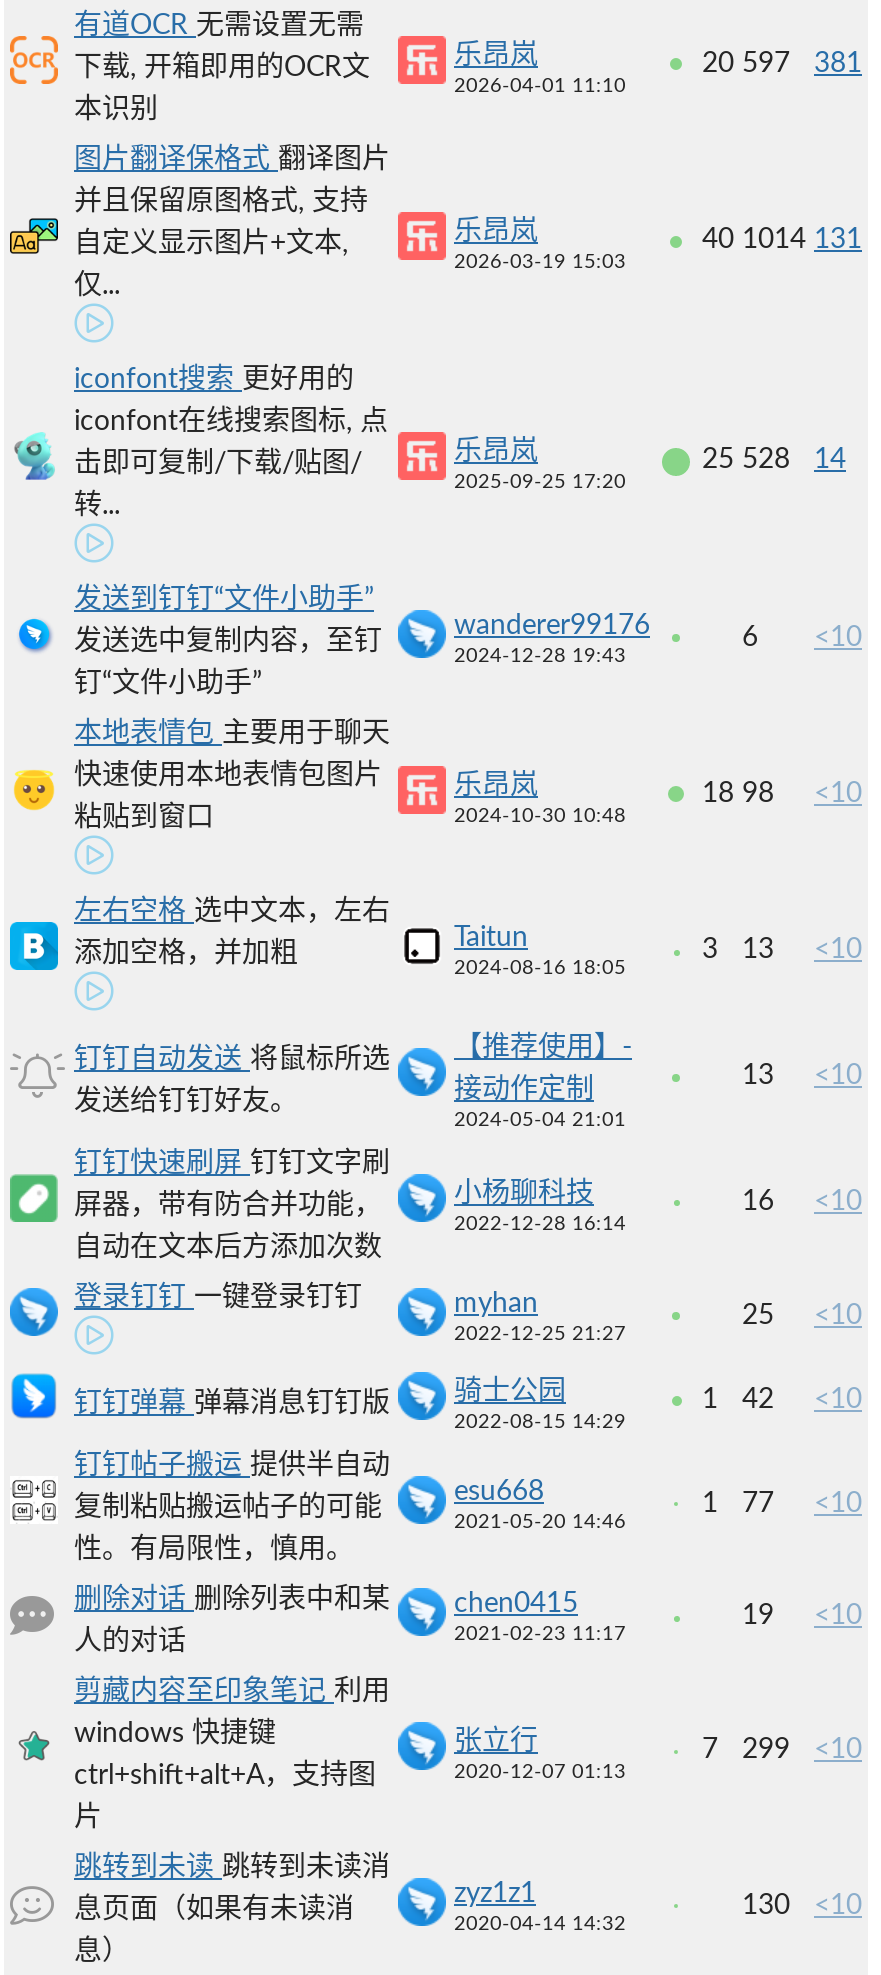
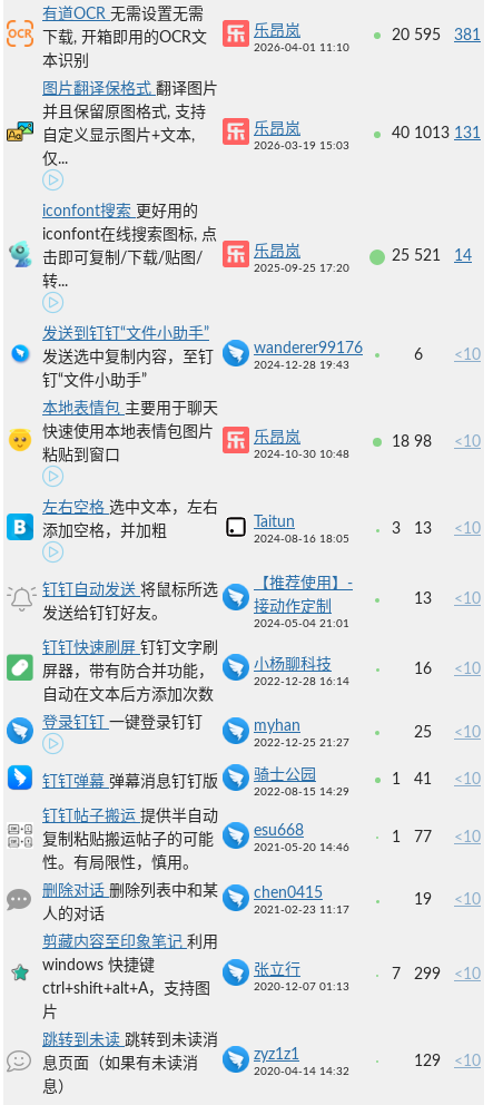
[702,50,862,78] 20 597 381 -> [392,28,481,43] 20 595 381
[702,226,862,254] 40 1014 131 -> [392,126,481,141] 40 1013 131
[702,446,846,474] 25 528 14 -> [392,248,472,264] 25 521 14
[702,1386,862,1414] 1 42 <10 -> [392,772,481,788] 1 41 <10
[742,1892,862,1920] 130 <10 -> [414,1054,481,1069] 129 <10

